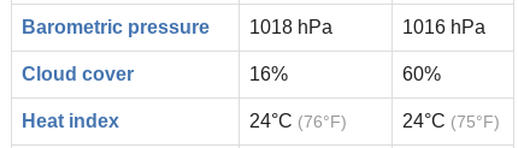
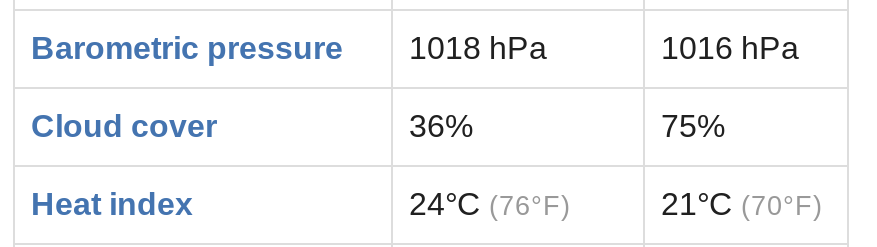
[249,64,288,84] 16% -> [409,109,473,143] 36%
[402,64,441,84] 60% -> [661,109,725,143] 75%
[402,111,500,131] 24°C (75°F) -> [661,187,823,221] 21°C (70°F)

